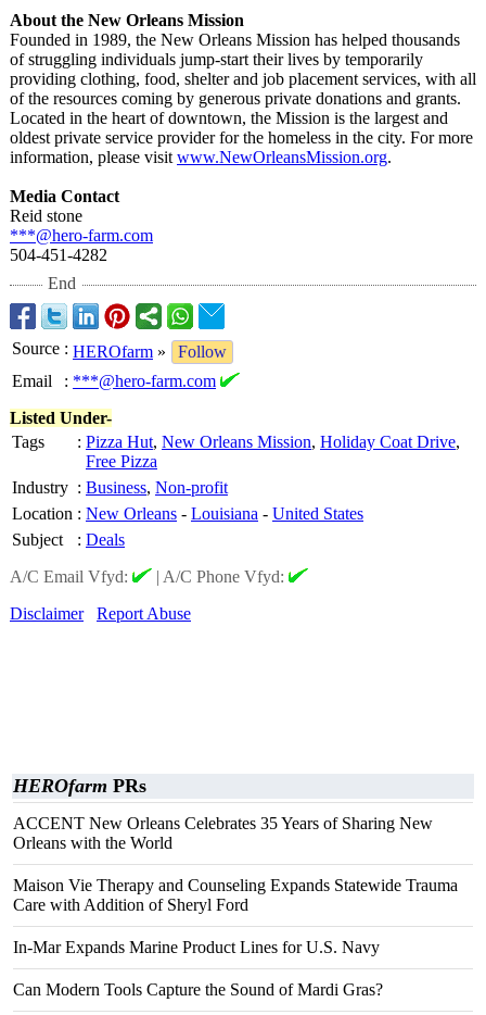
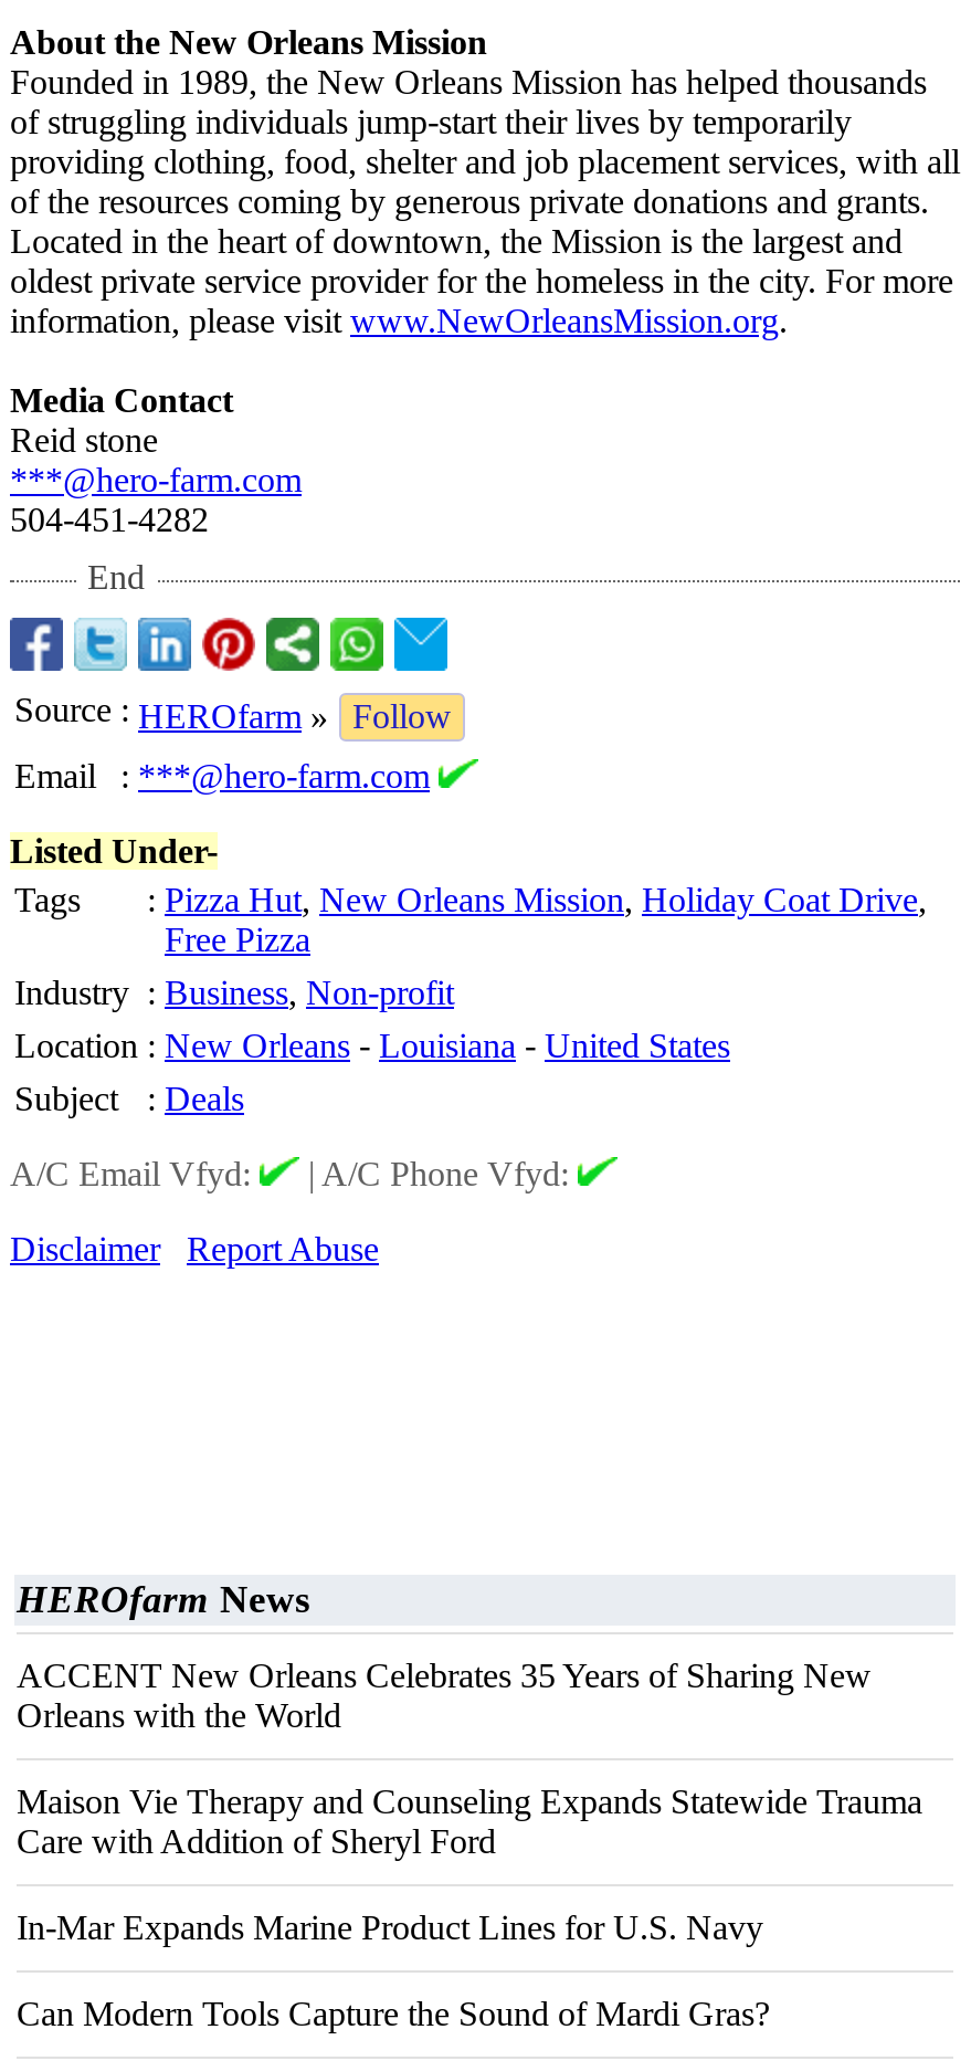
[13,775,146,796] HEROfarm PRs -> [17,1576,310,1621] HEROfarm News

